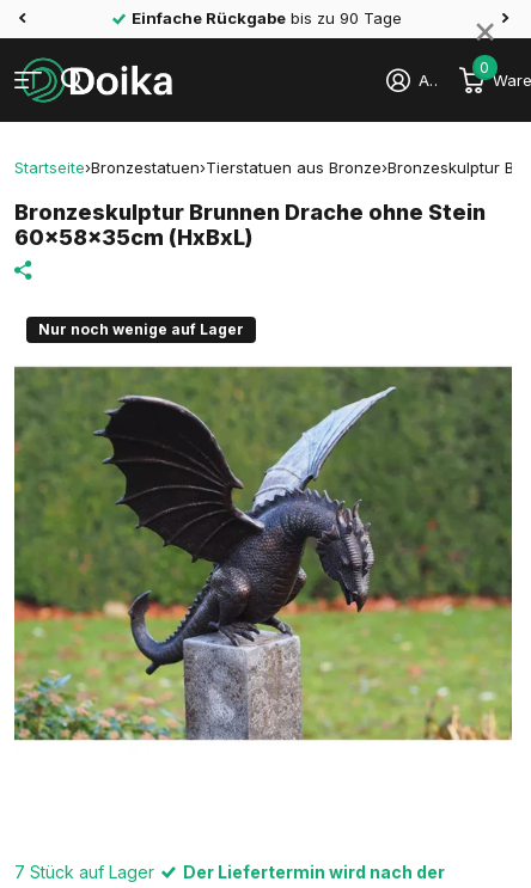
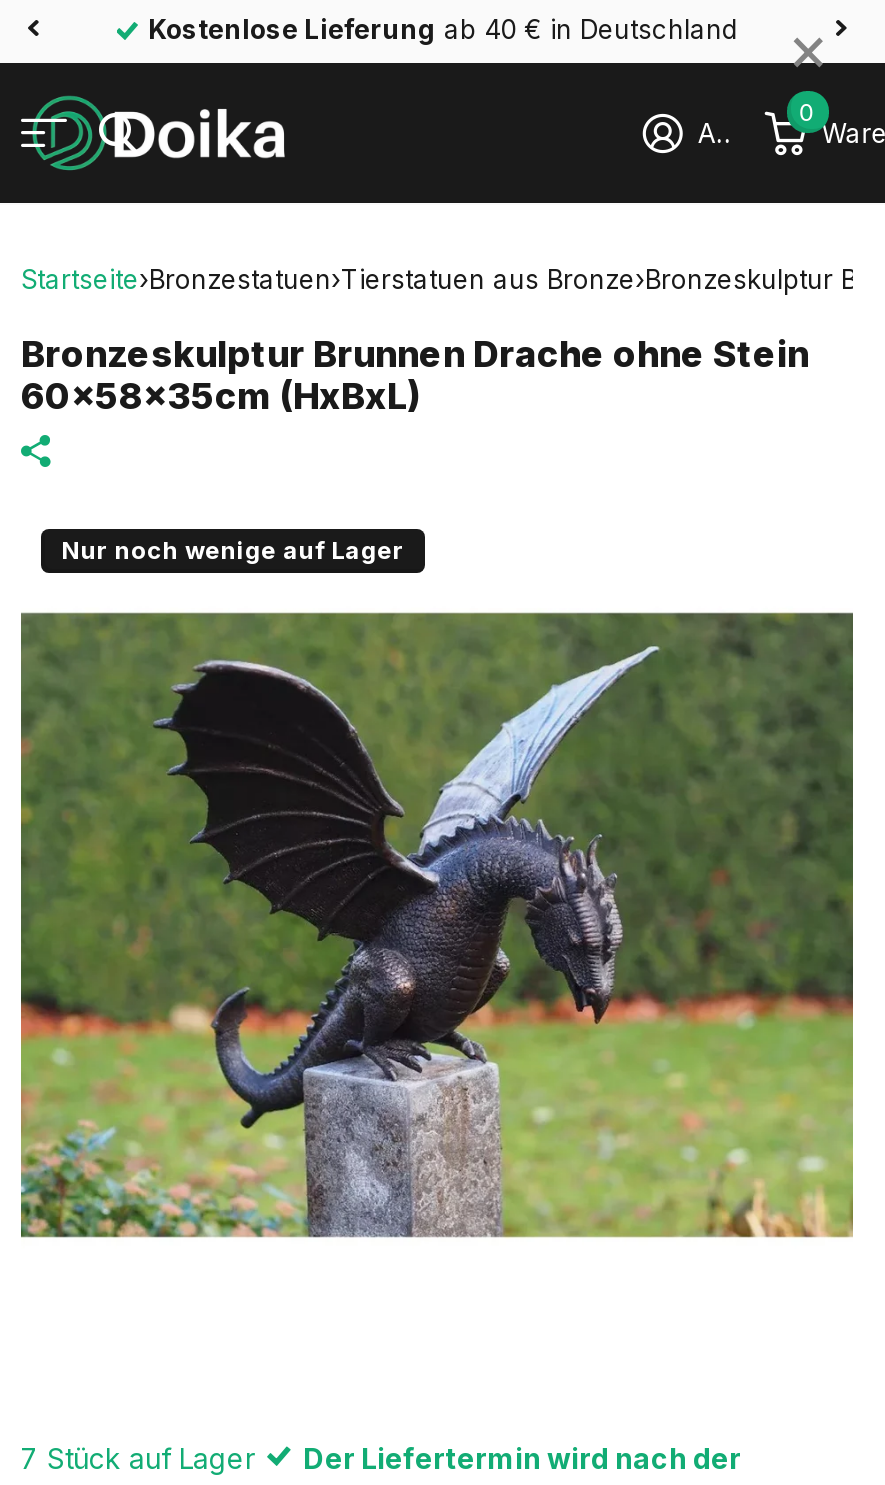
[132,8,402,27] Einfache Rückgabe bis zu 90 Tage -> [148,13,738,45] Kostenlose Lieferung ab 40 € in Deutschland

